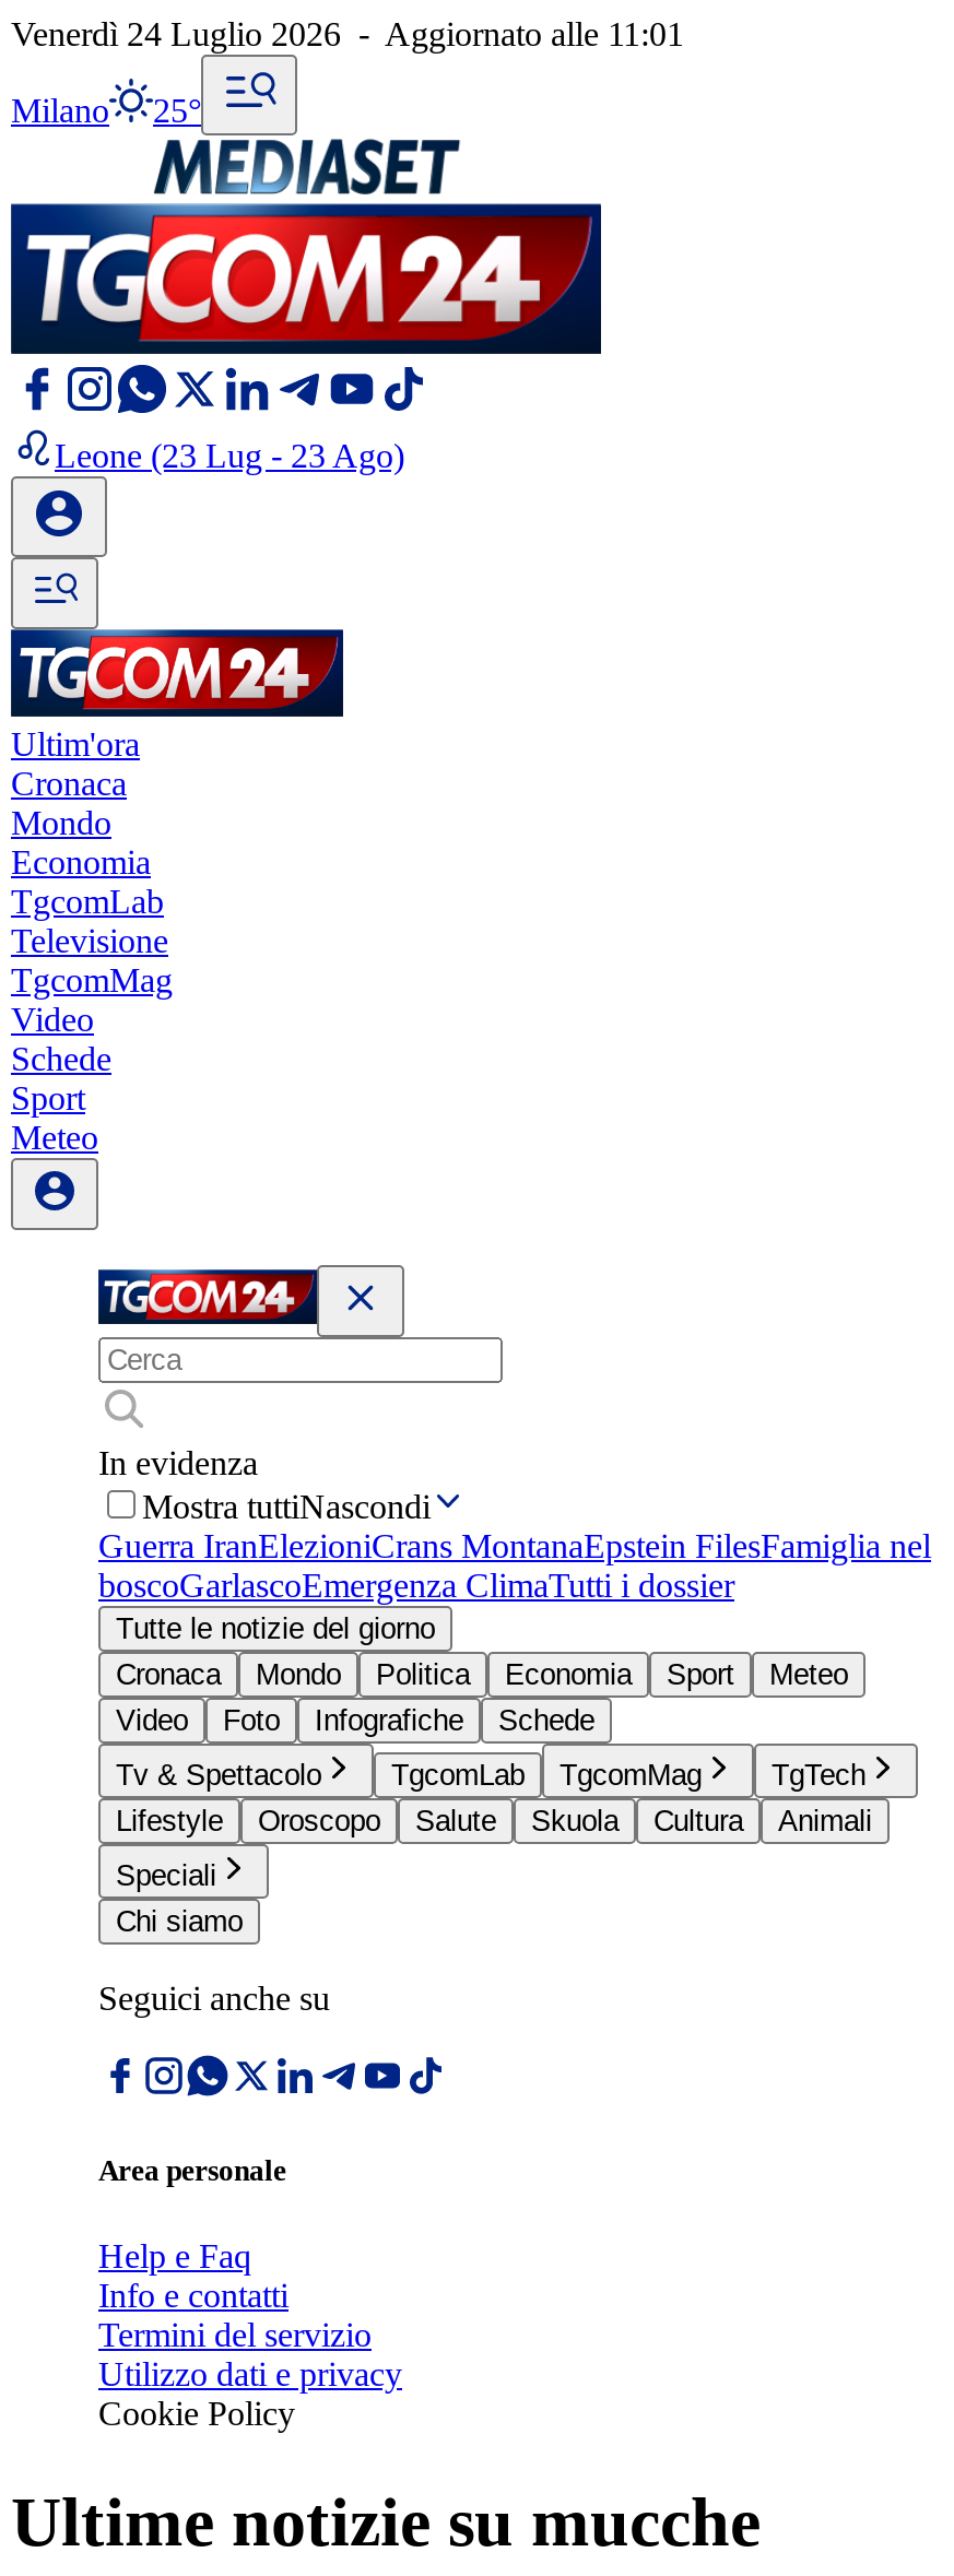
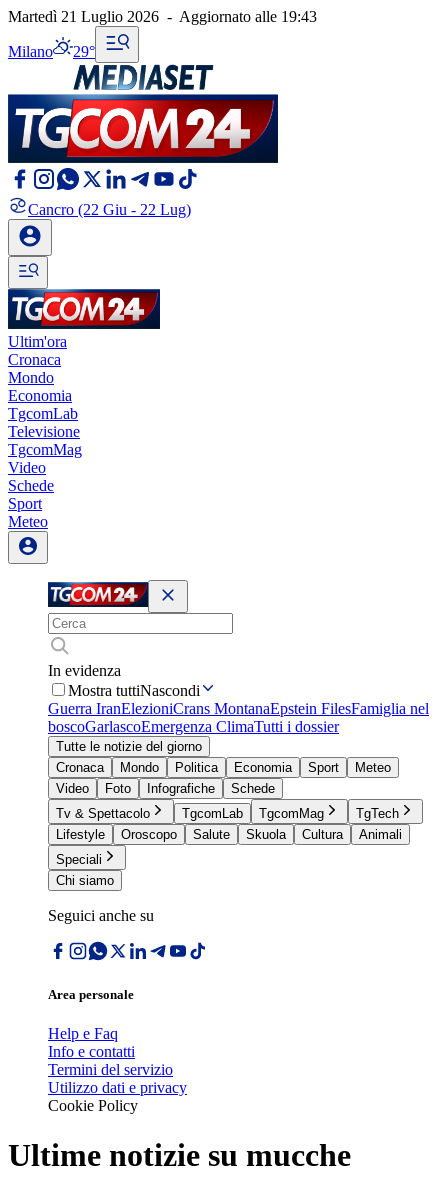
[11,15,684,52] Venerdì 24 Luglio 2026 - Aggiornato alle 11:01 -> [8,8,317,25] Martedì 21 Luglio 2026 - Aggiornato alle 19:43
[11,92,201,129] Milano 25° -> [8,43,95,60] Milano 29°
[55,437,404,474] Leone (23 Lug - 23 Ago) -> [28,201,191,218] Cancro (22 Giu - 22 Lug)

